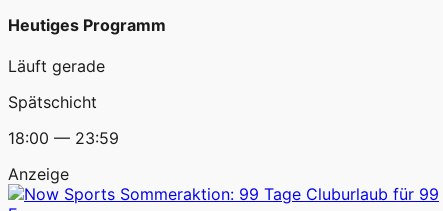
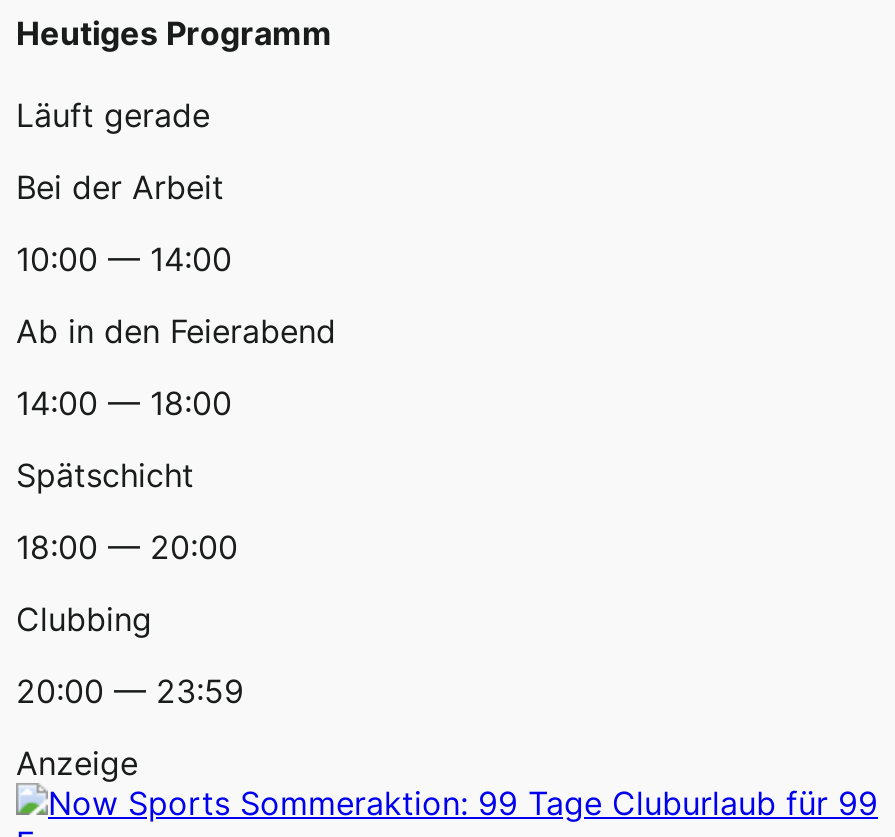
none -> [16,168,336,424] Bei der Arbeit | 10:00 — 14:00 | Ab in den Feierabend | 14:00 — 18:00
[8,128,119,148] 18:00 — 23:59 -> [16,528,244,712] 18:00 — 20:00 | Clubbing | 20:00 — 23:59

